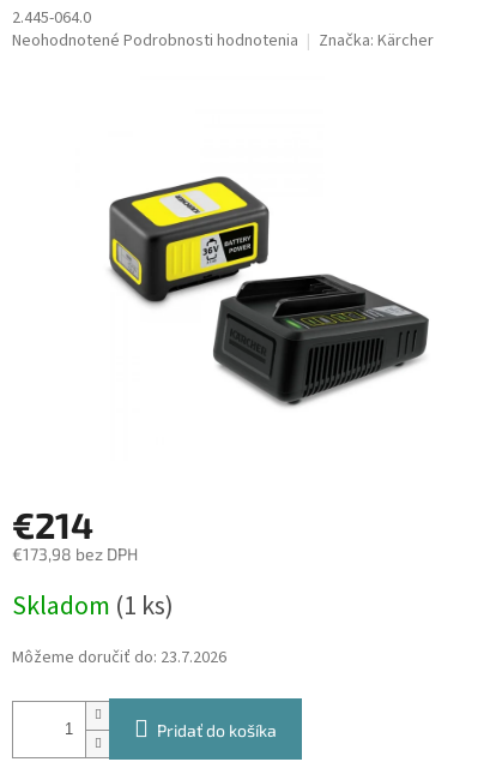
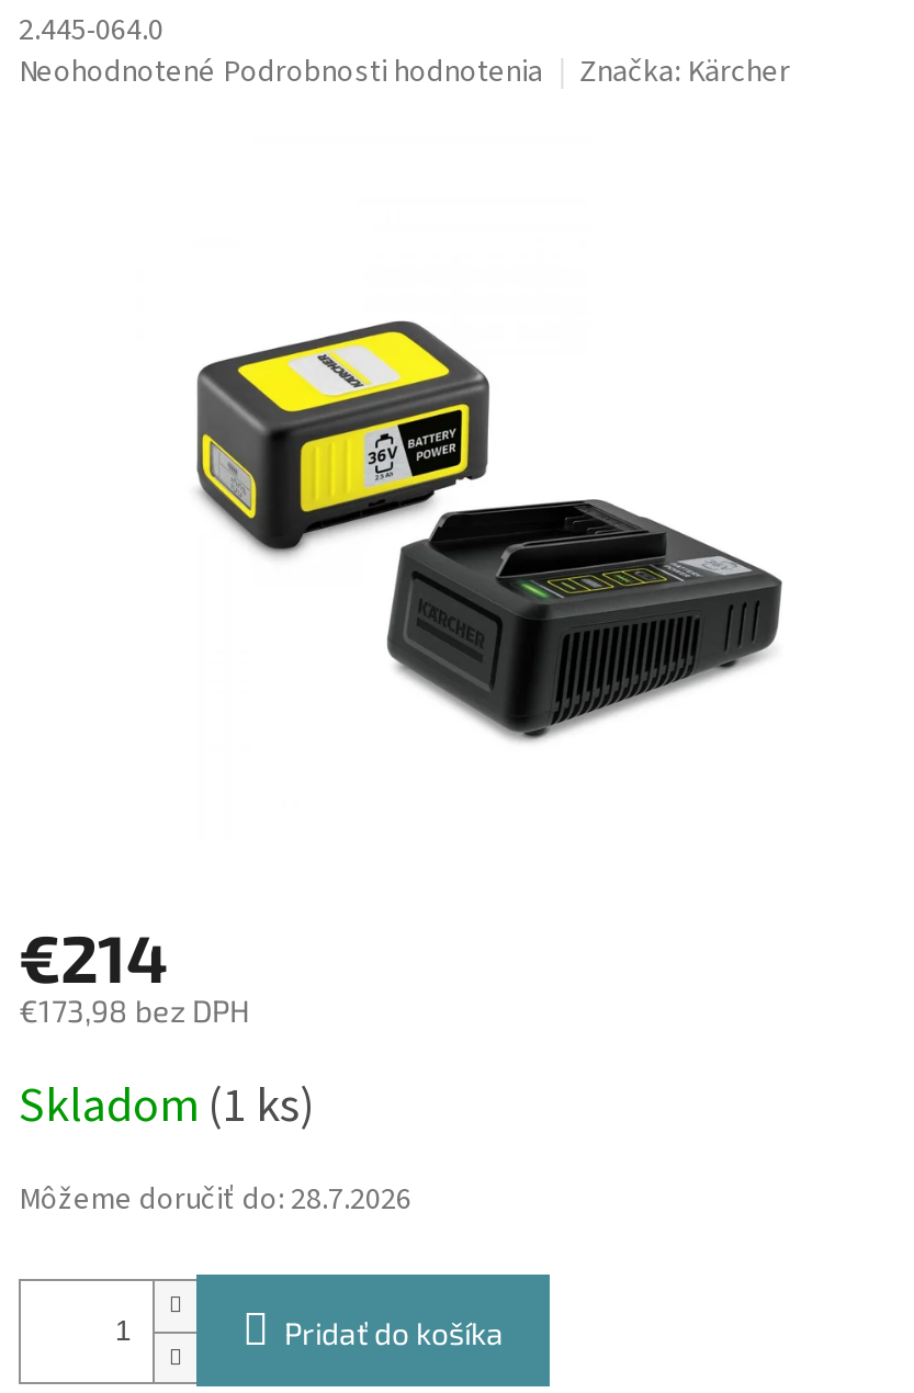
[12,646,226,670] Môžeme doručiť do: 23.7.2026 -> [19,1179,411,1223] Môžeme doručiť do: 28.7.2026

